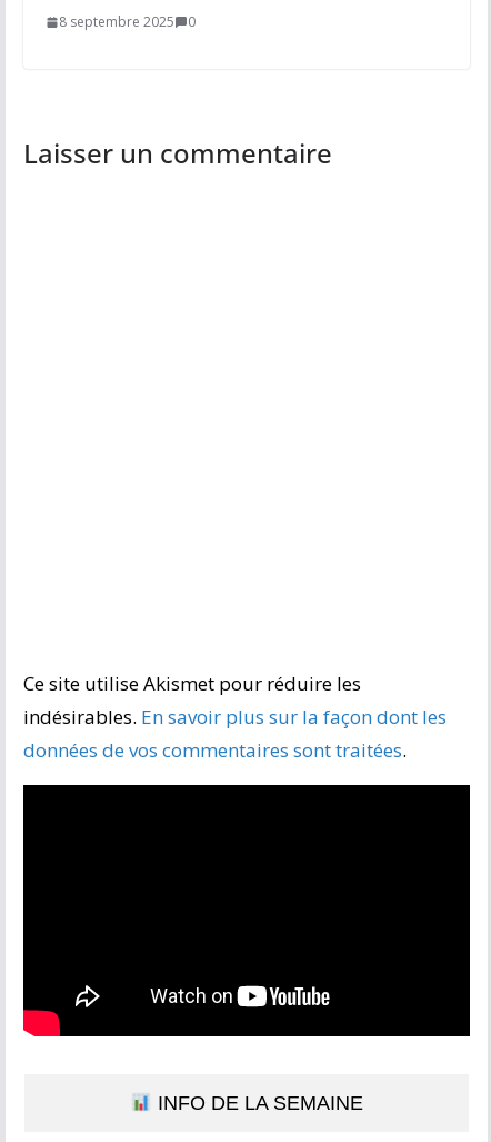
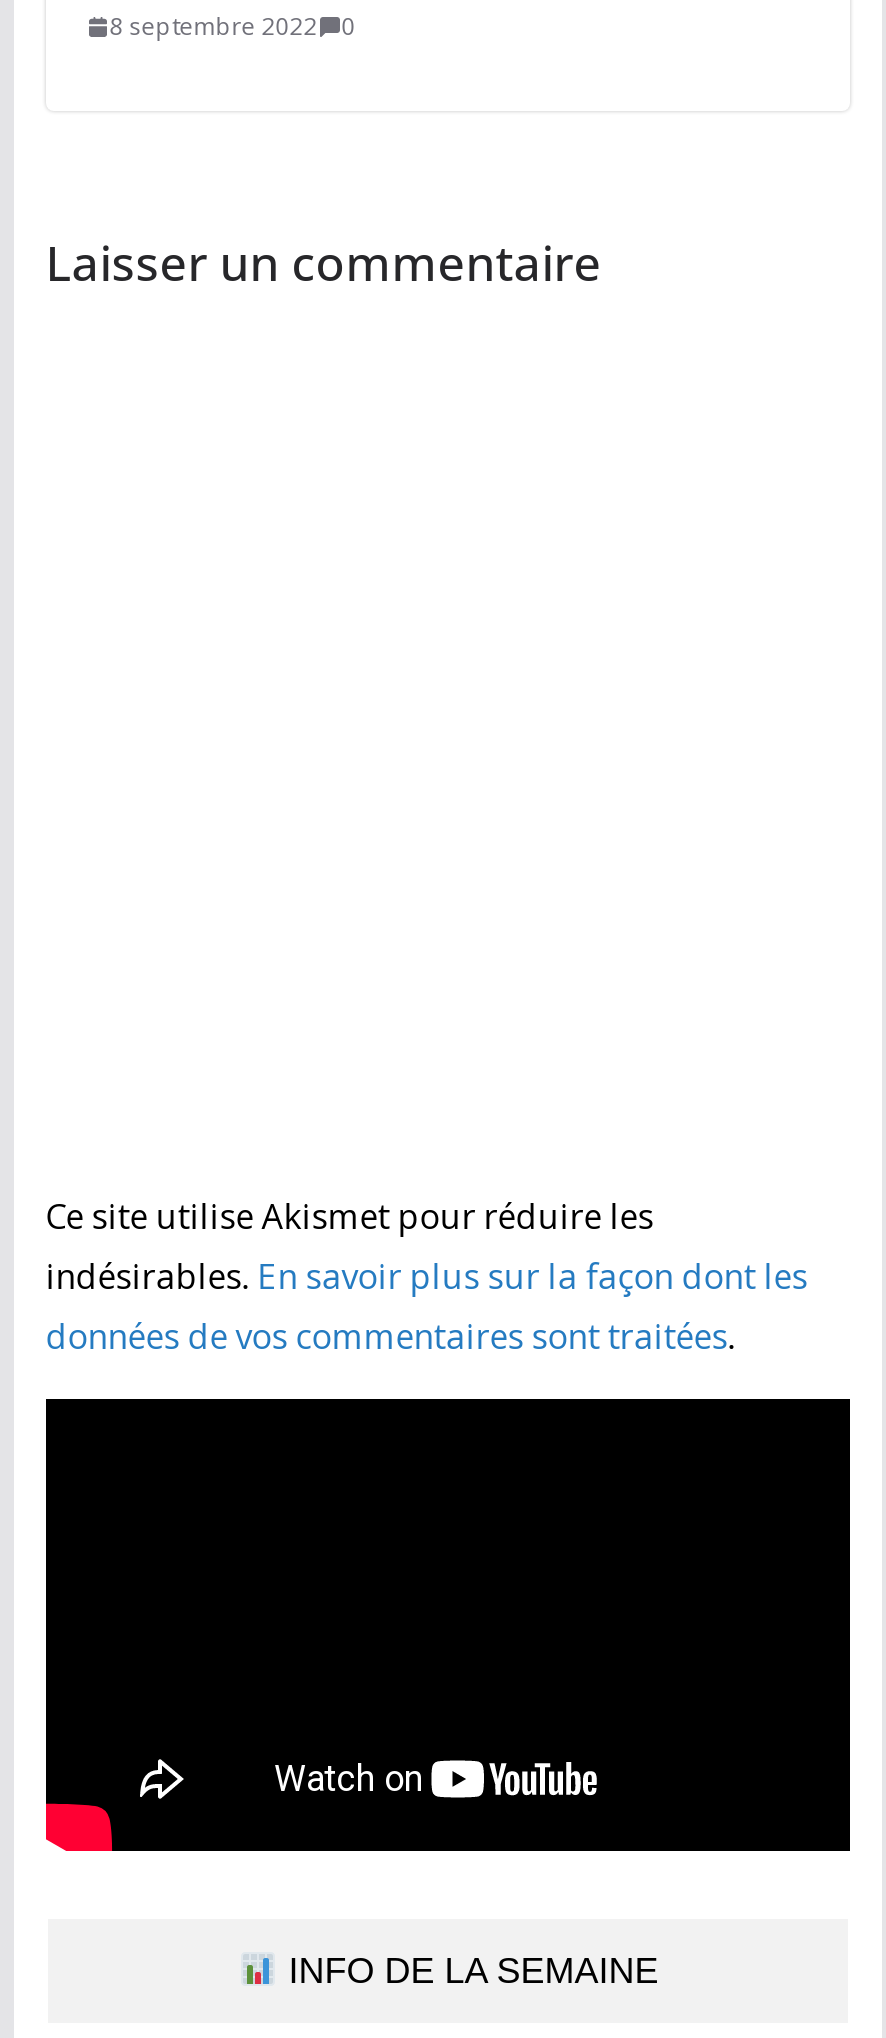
[59,13,195,31] 8 septembre 2025 0 -> [109,10,355,44] 8 septembre 2022 0

